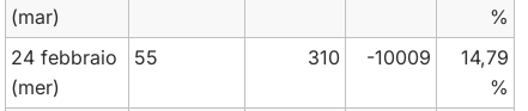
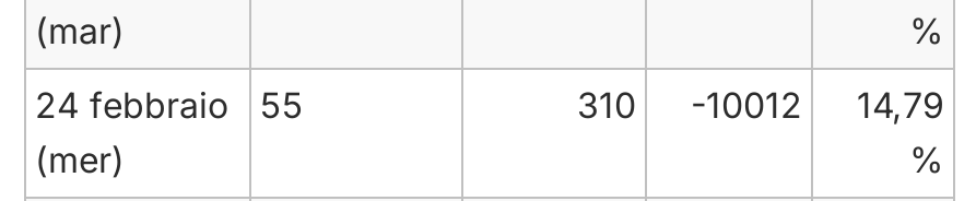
[308,45,509,69] 310 -10009 14,79 -> [577,83,944,127] 310 -10012 14,79

